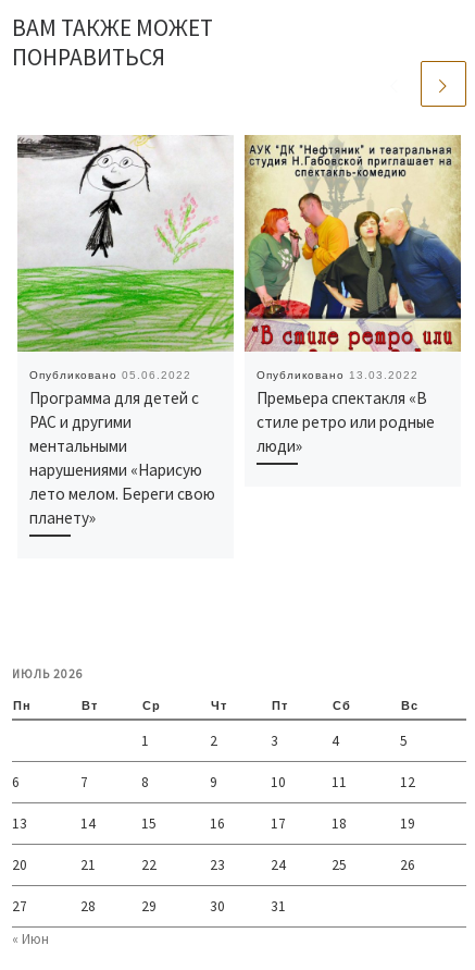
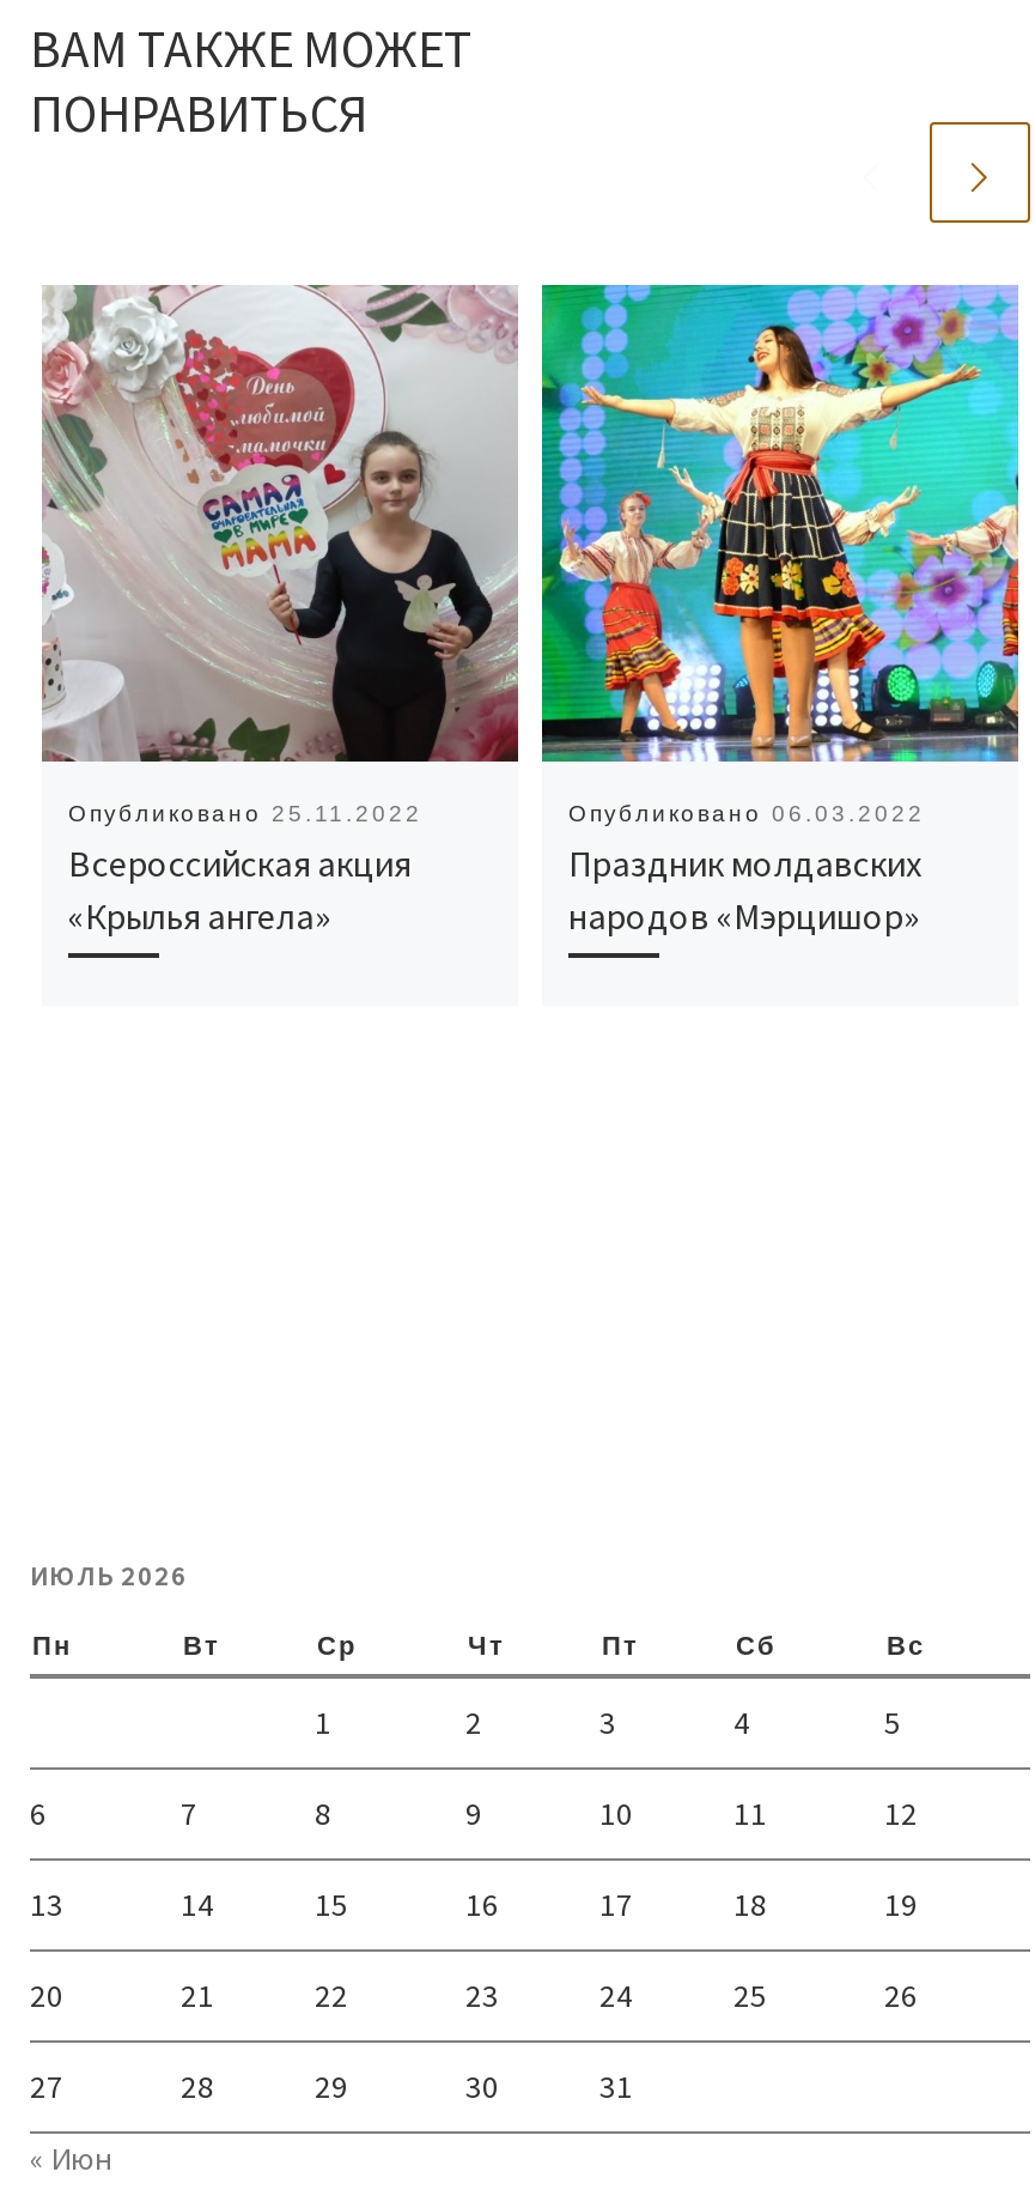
[17,134,235,528] [image] | Опубликовано 05.06.2022 | Программа для детей с | РАС и другими | ментальными | нарушениями «Нарисую | лето мелом. Береги свою | планету» -> [42,283,520,940] [image] | Опубликовано 25.11.2022 | Всероссийская акция | «Крылья ангела»
[243,134,462,457] [image] | Опубликовано 13.03.2022 | Премьера спектакля «В | стиле ретро или родные | люди» -> [540,283,1021,940] [image] | Опубликовано 06.03.2022 | Праздник молдавских | народов «Мэрцишор»

